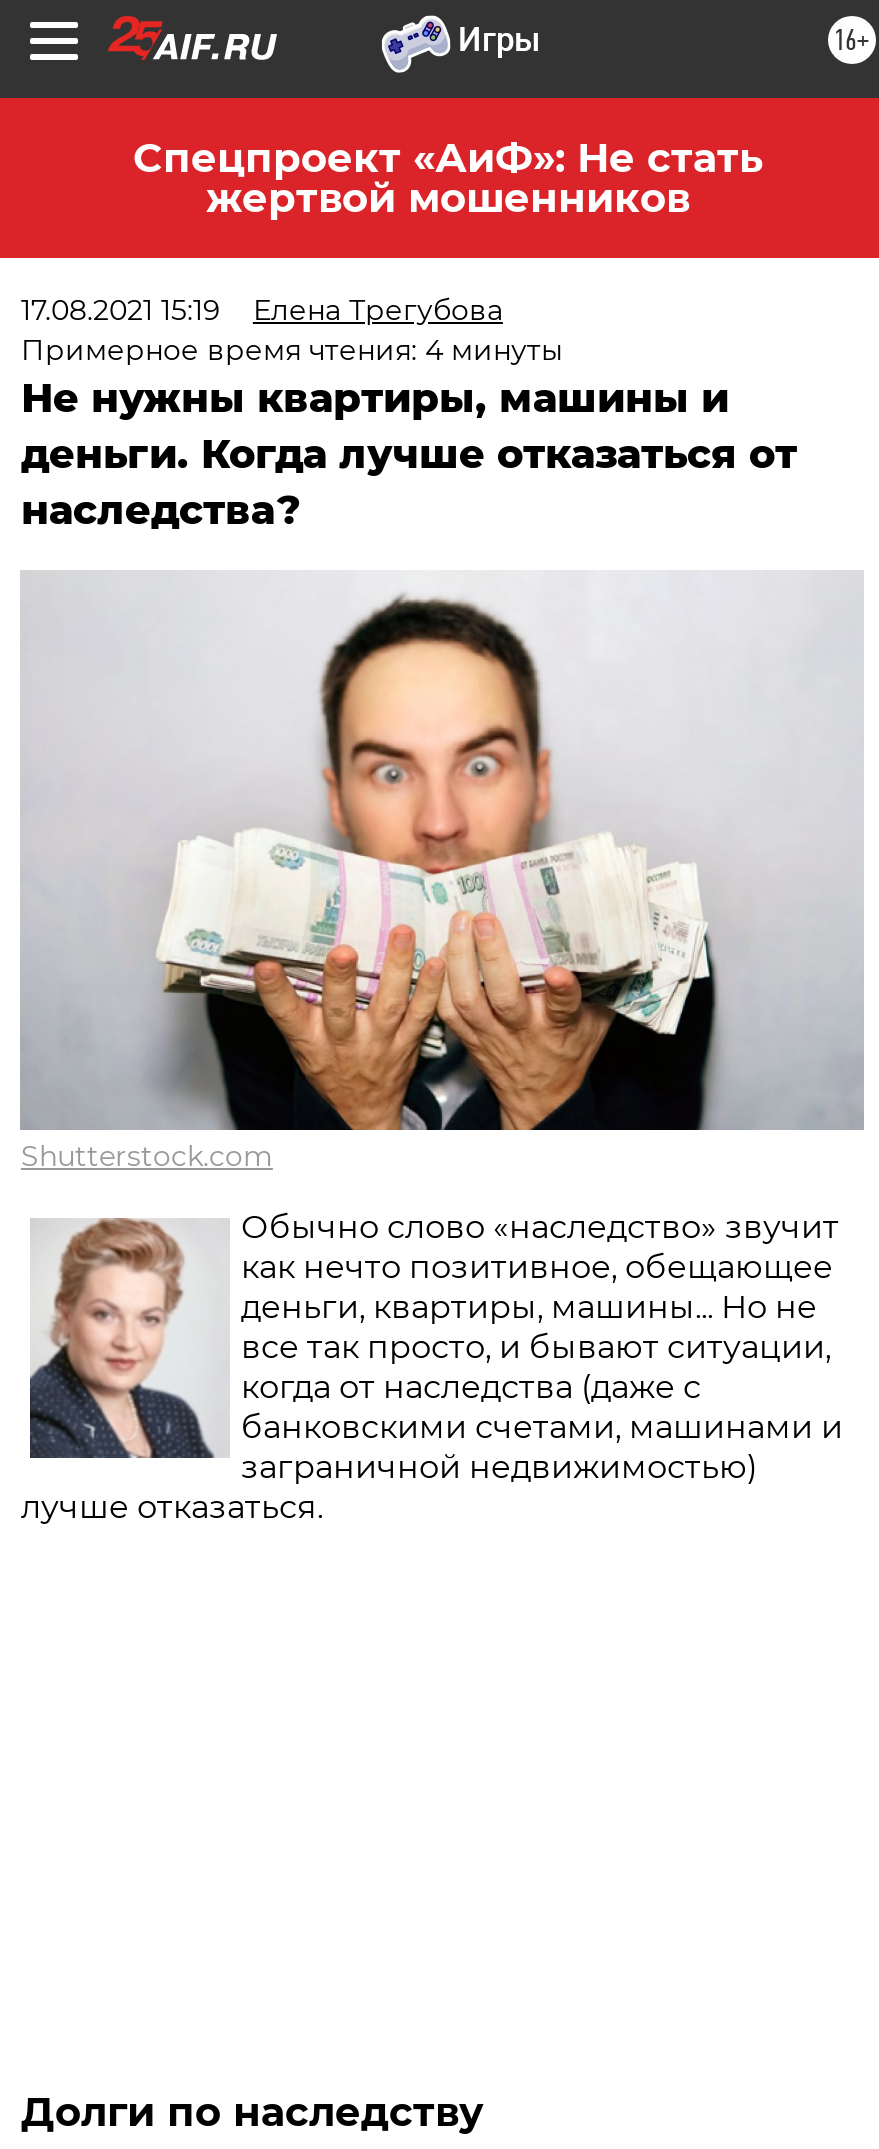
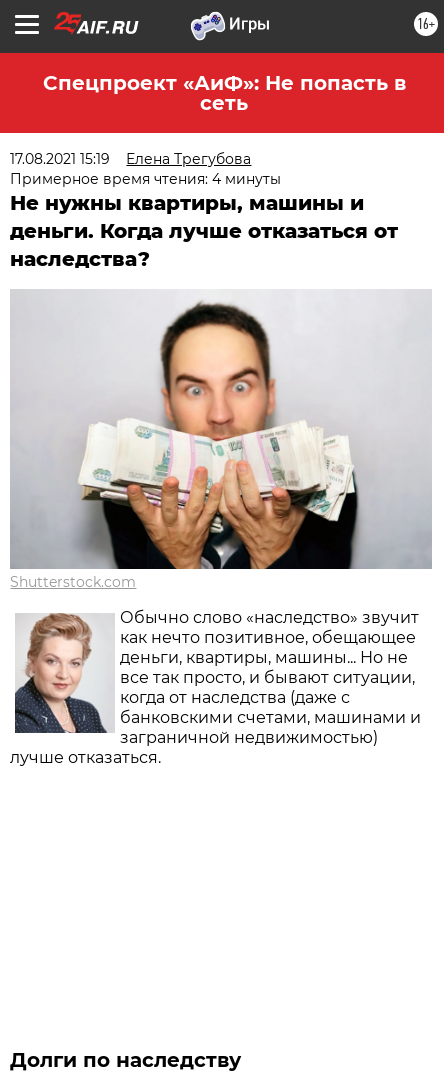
[133,134,763,222] Спецпроект «АиФ»: Не стать | жертвой мошенников -> [42,71,405,115] Спецпроект «АиФ»: Не попасть в | сеть

